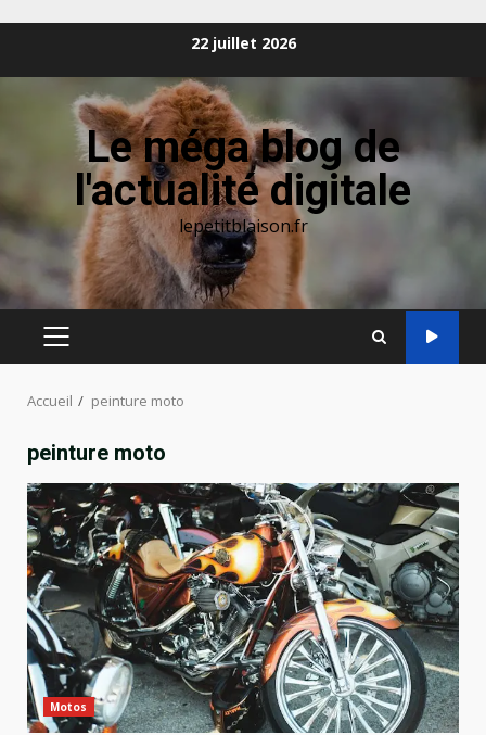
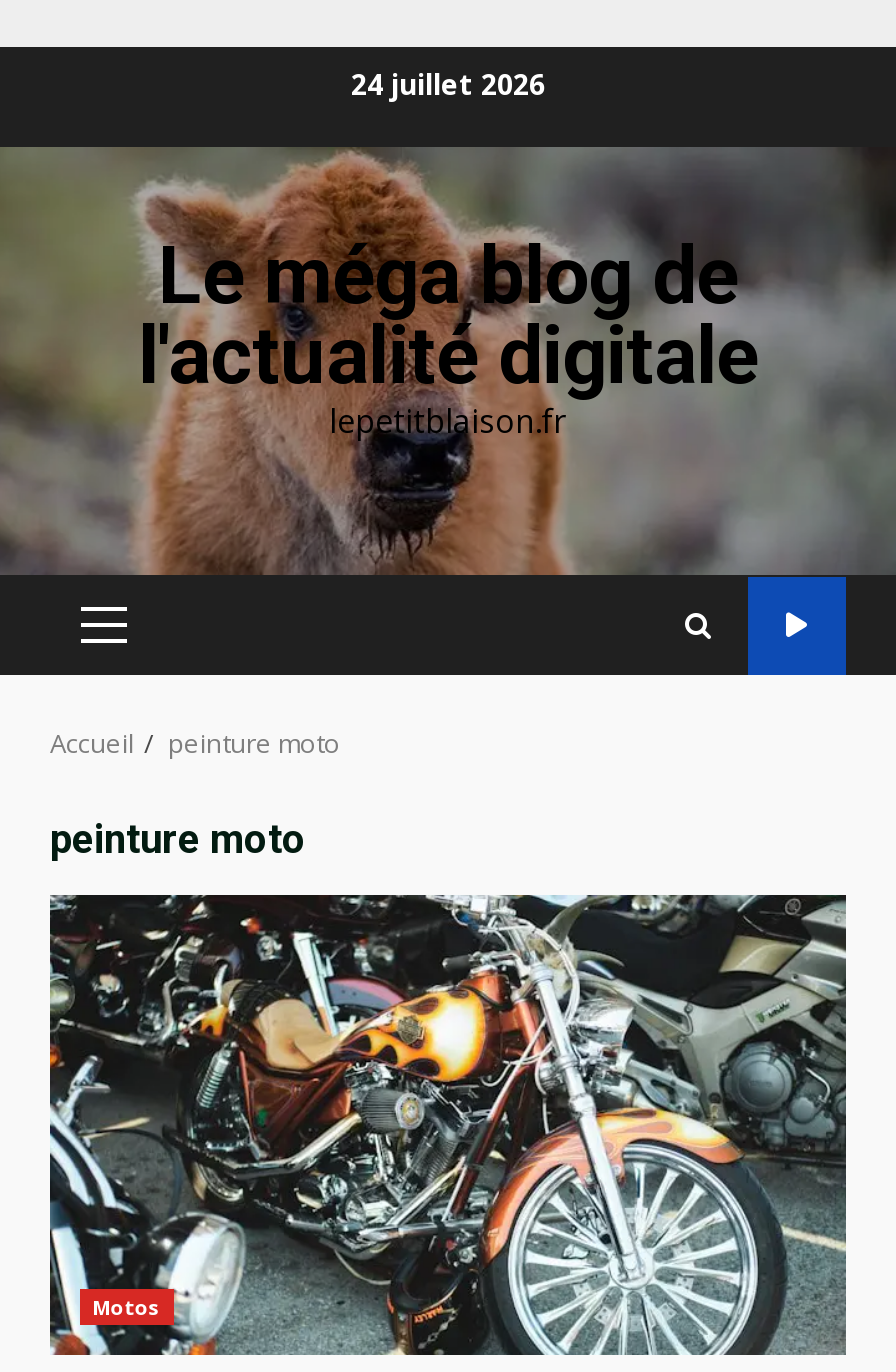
[190,32,296,53] 22 juillet 2026 -> [351,64,545,102] 24 juillet 2026

